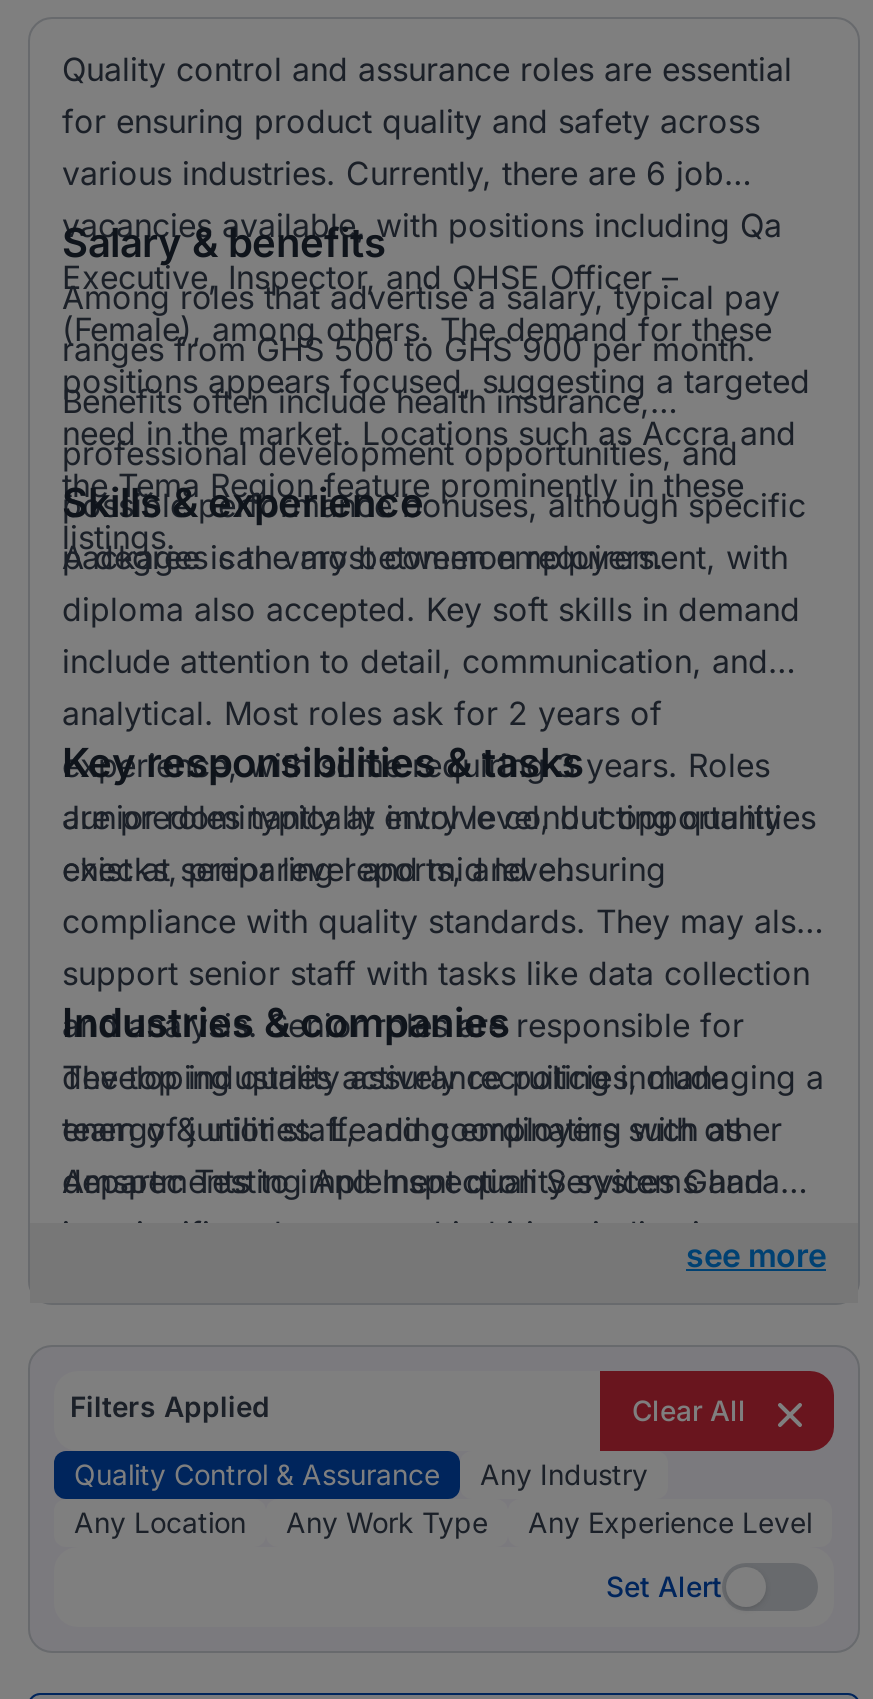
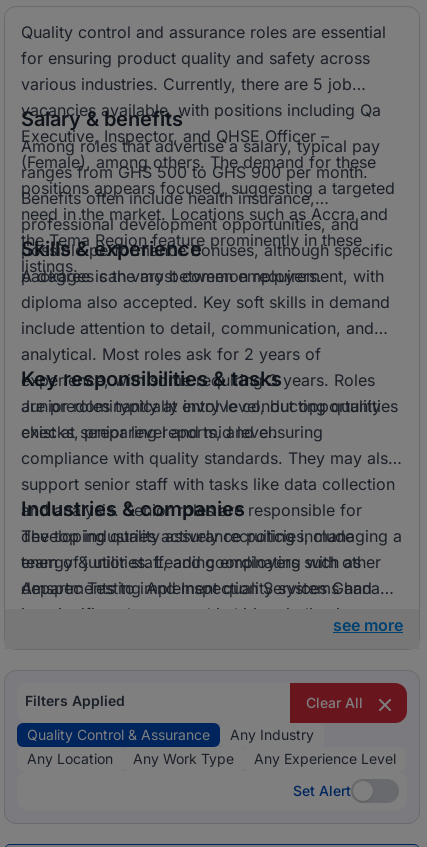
[62,153,724,193] various industries. Currently, there are 6 job -> [21,74,352,94] various industries. Currently, there are 5 job

